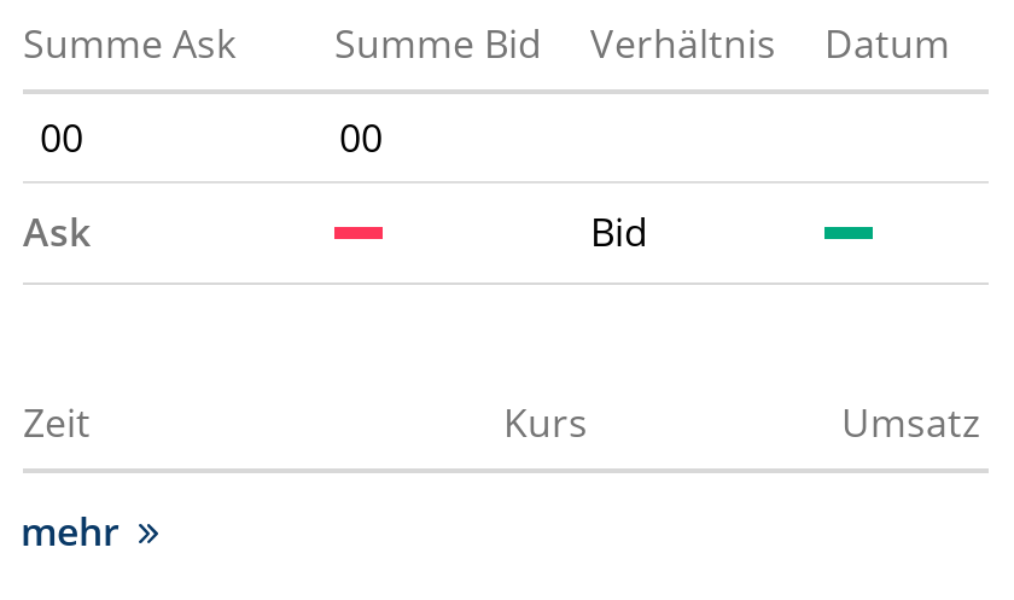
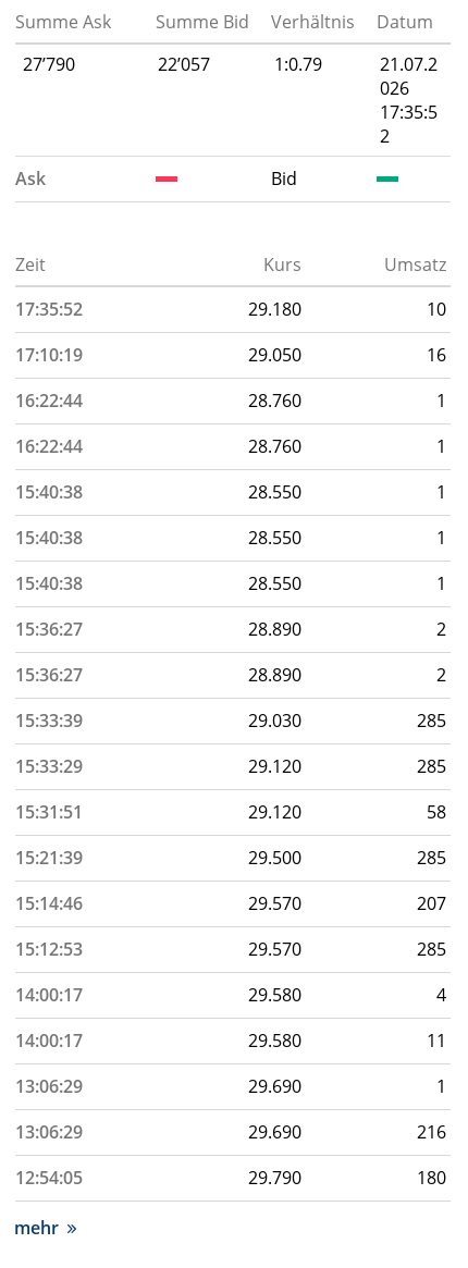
[40,111,383,164] 00 | 00 -> [23,52,438,148] 27’790 | 22’057 | 1:0.79 | 21.07.2 | 026 | 17:35:5 | 2
none -> [15,297,446,1190] 17:35:52 | 29.180 | 10 | 17:10:19 | 29.050 | 16 | 16:22:44 | 28.760 | 1 | 16:22:44 | 28.760 | 1 | 15:40:38 | 28.550 | 1 | 15:40:38 | 28.550 | 1 | 15:40:38 | 28.550 | 1 | 15:36:27 | 28.890 | 2 | 15:36:27 | 28.890 | 2 | 15:33:39 | 29.030 | 285 | 15:33:29 | 29.120 | 285 | 15:31:51 | 29.120 | 58 | 15:21:39 | 29.500 | 285 | 15:14:46 | 29.570 | 207 | 15:12:53 | 29.570 | 285 | 14:00:17 | 29.580 | 4 | 14:00:17 | 29.580 | 11 | 13:06:29 | 29.690 | 1 | 13:06:29 | 29.690 | 216 | 12:54:05 | 29.790 | 180

